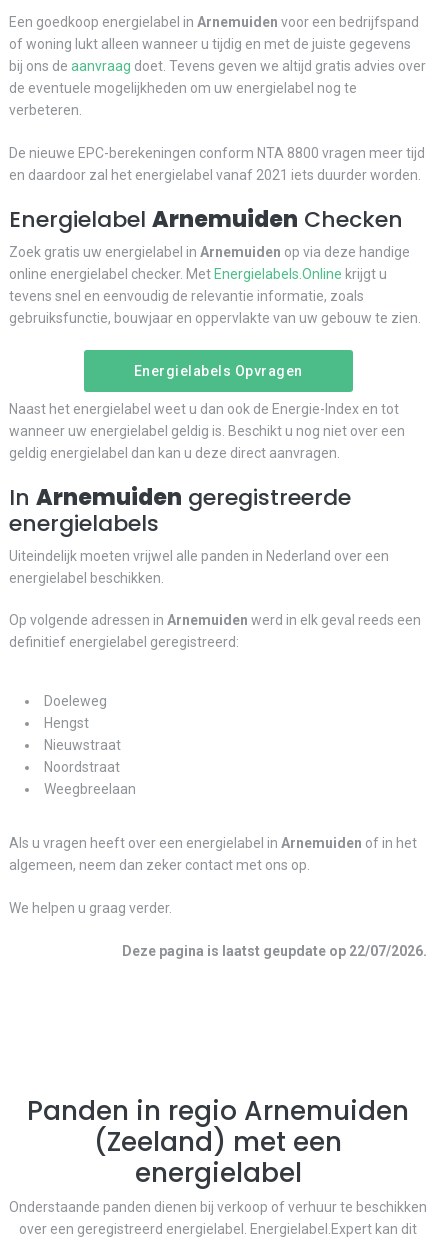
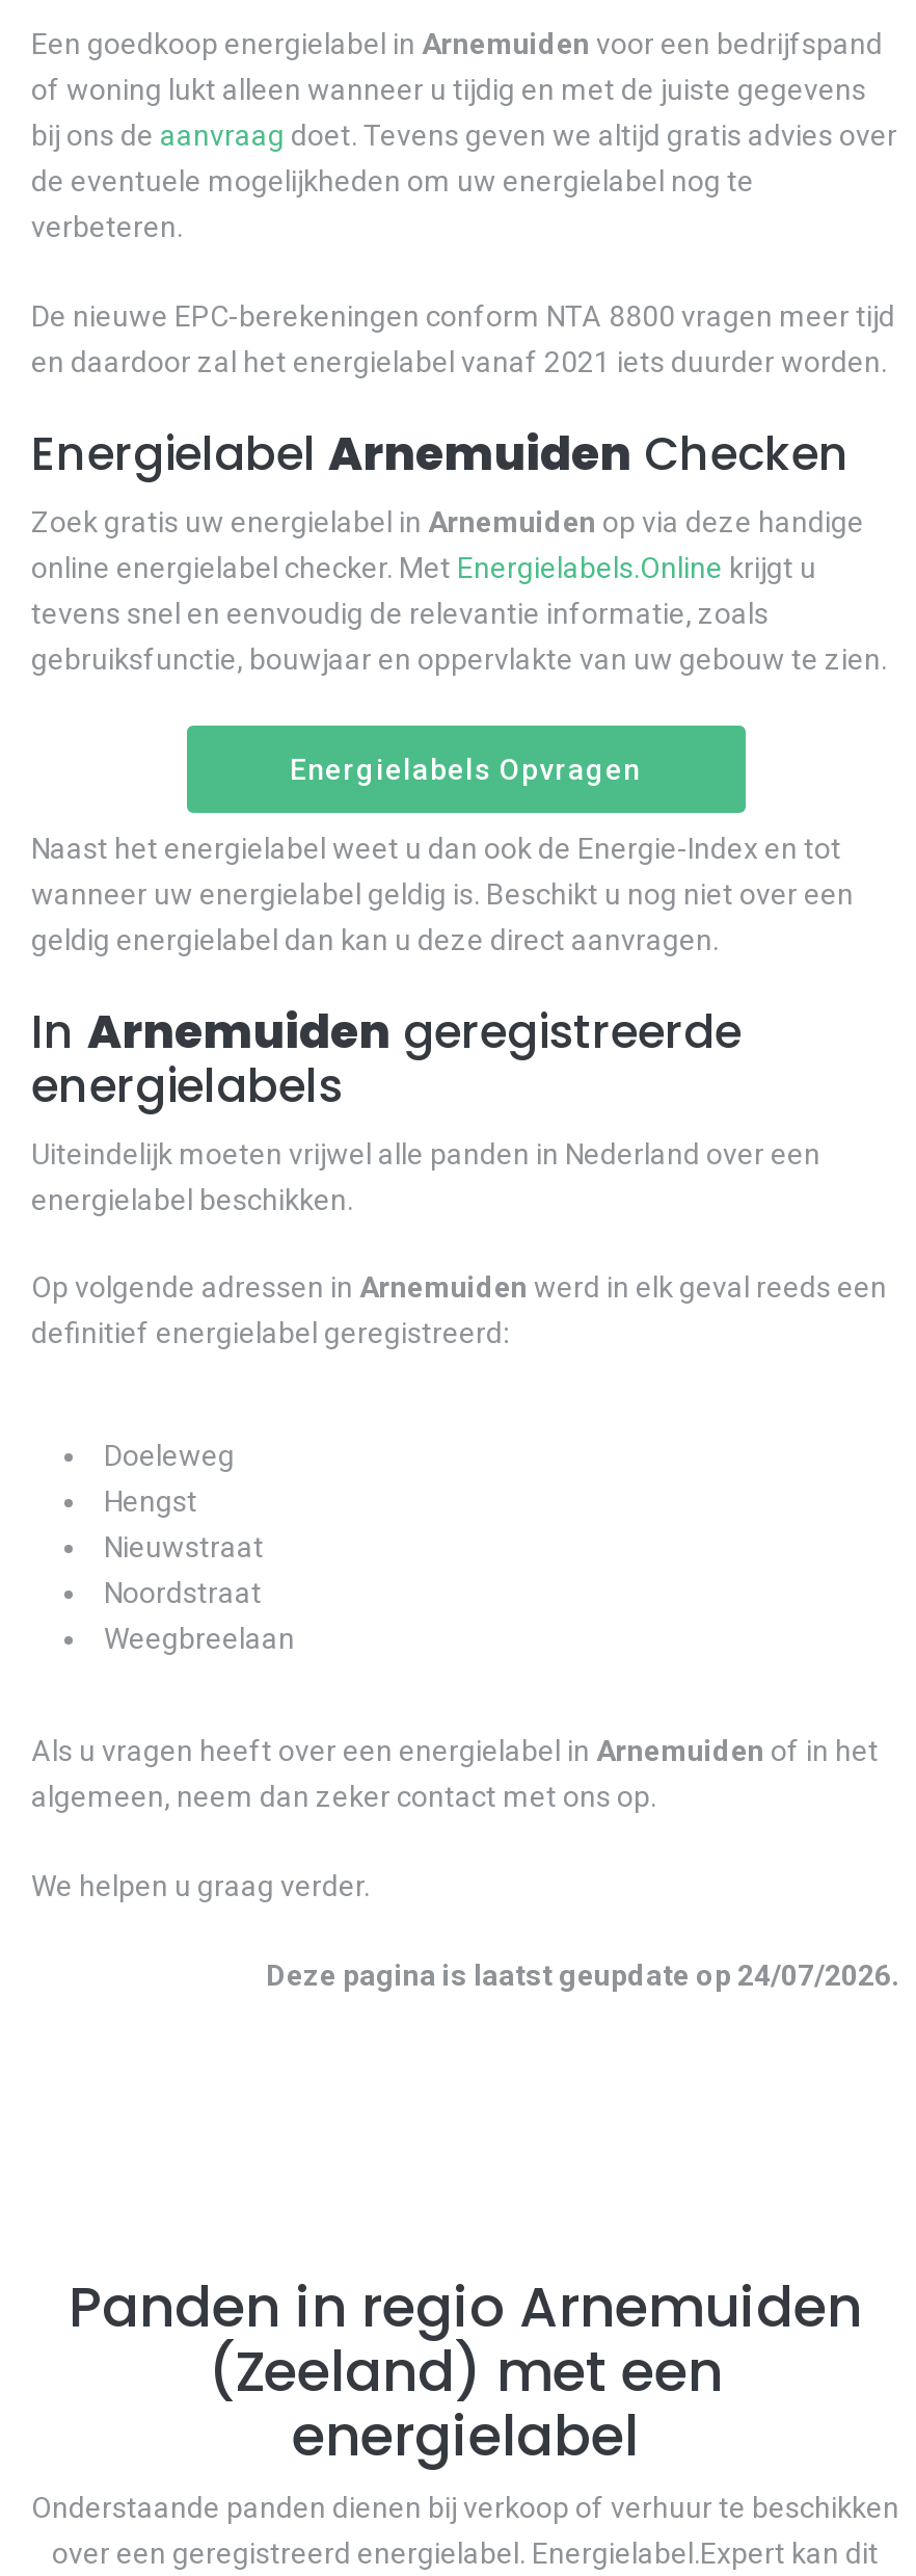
[122,943,427,959] Deze pagina is laatst geupdate op 22/07/2026. -> [266,1958,899,1991] Deze pagina is laatst geupdate op 24/07/2026.

